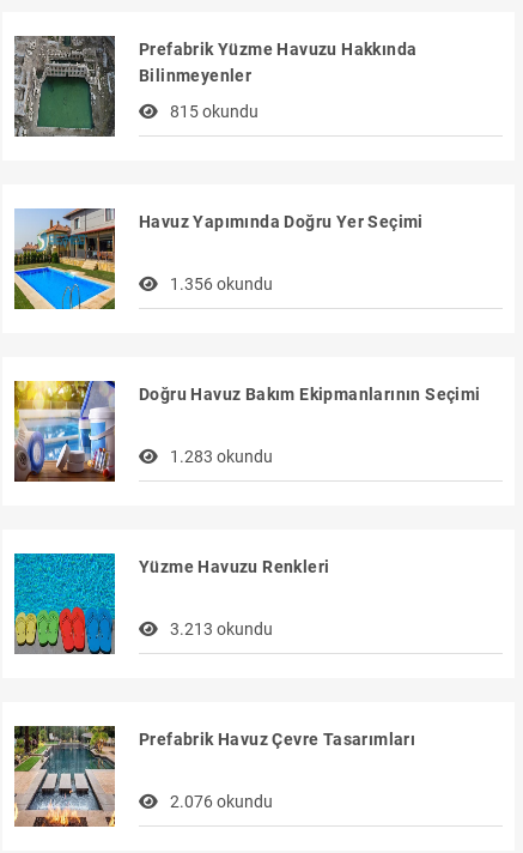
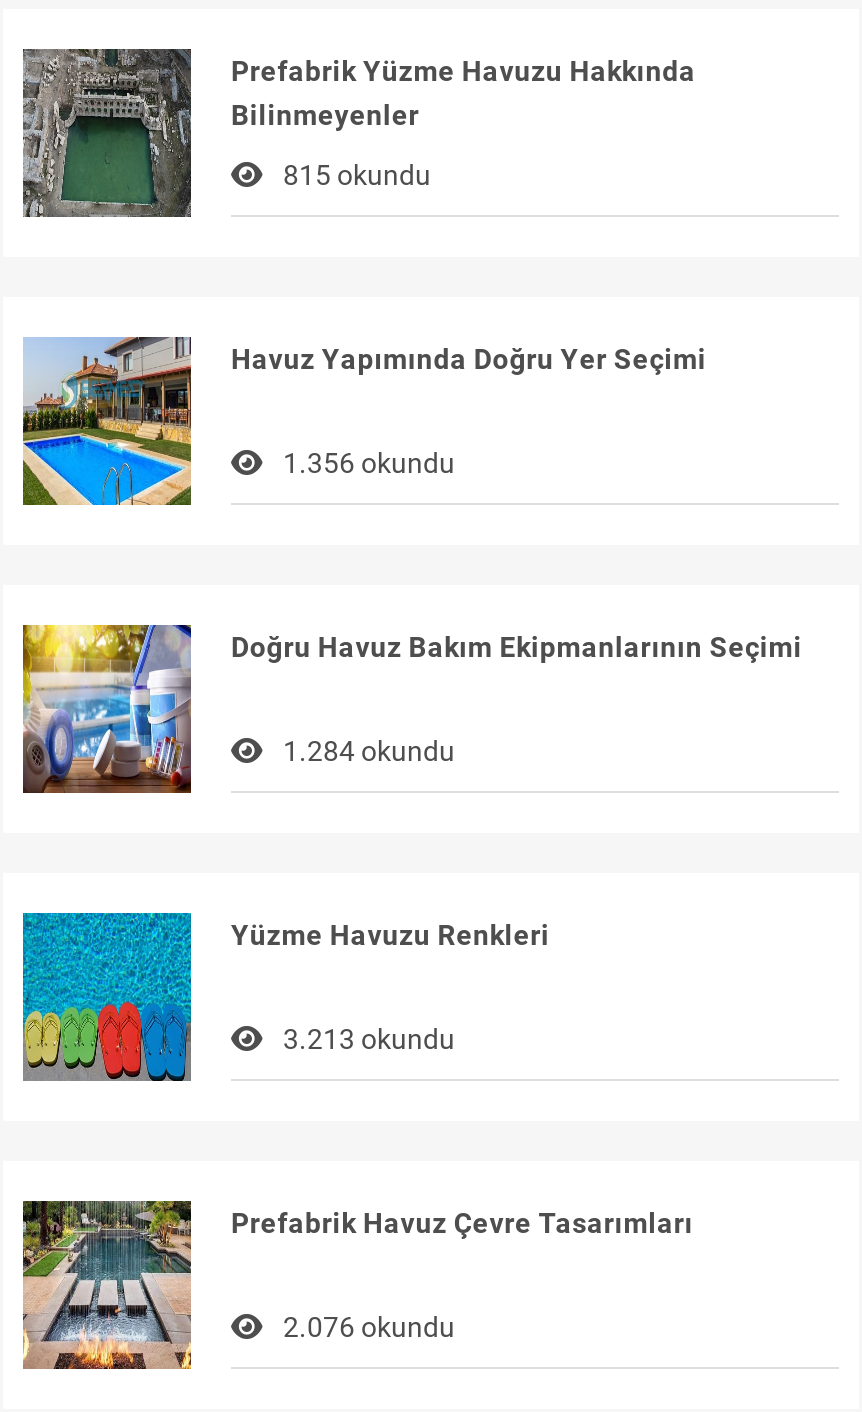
[170,446,273,466] 1.283 okundu -> [283,734,455,766] 1.284 okundu

